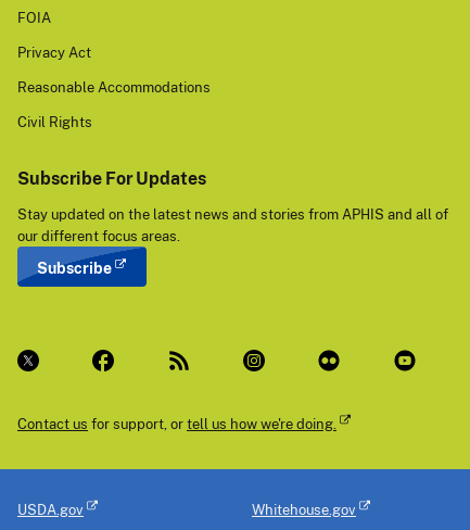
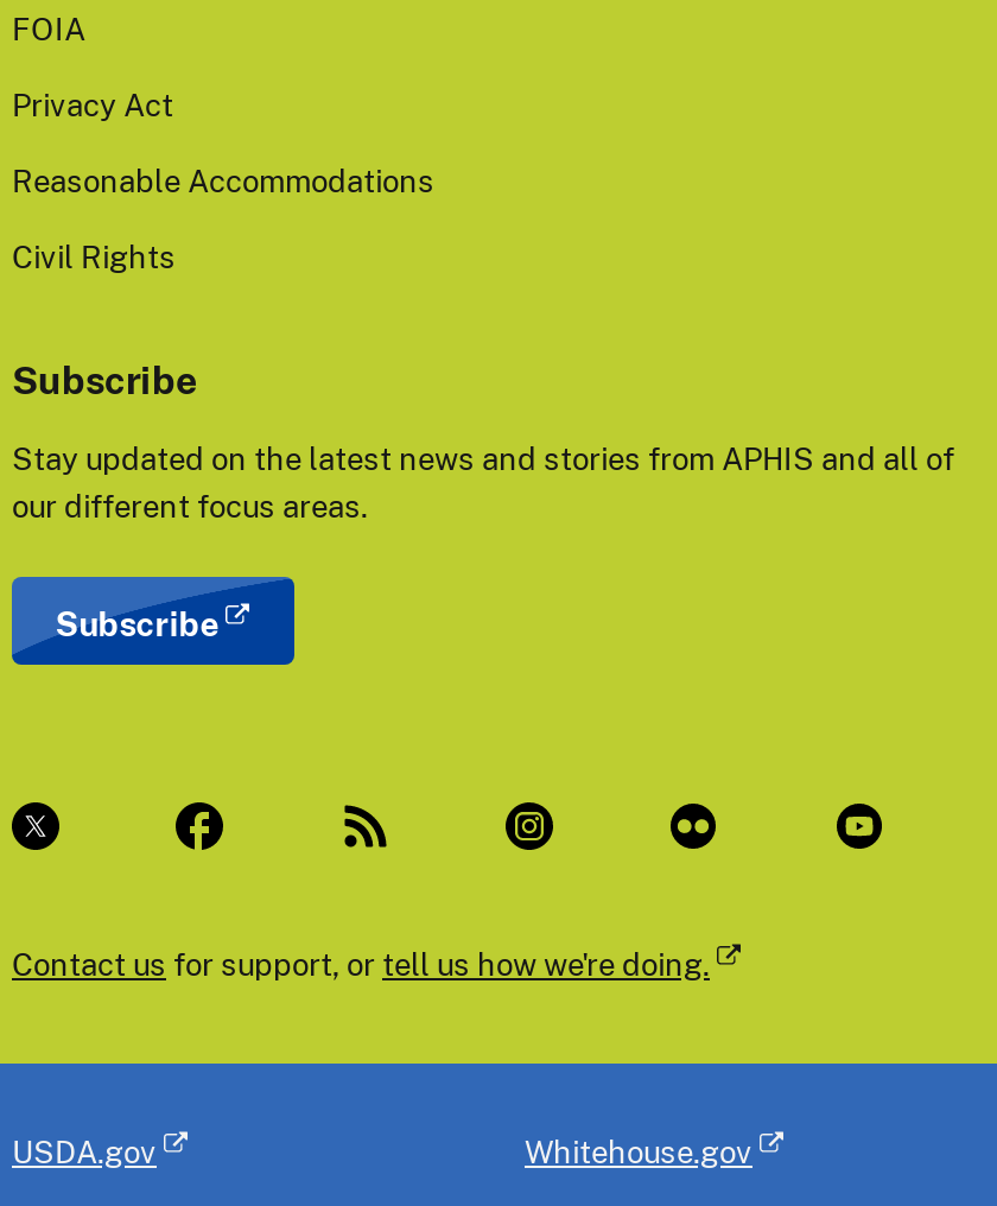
[17,167,206,189] Subscribe For Updates -> [12,357,197,404] Subscribe

